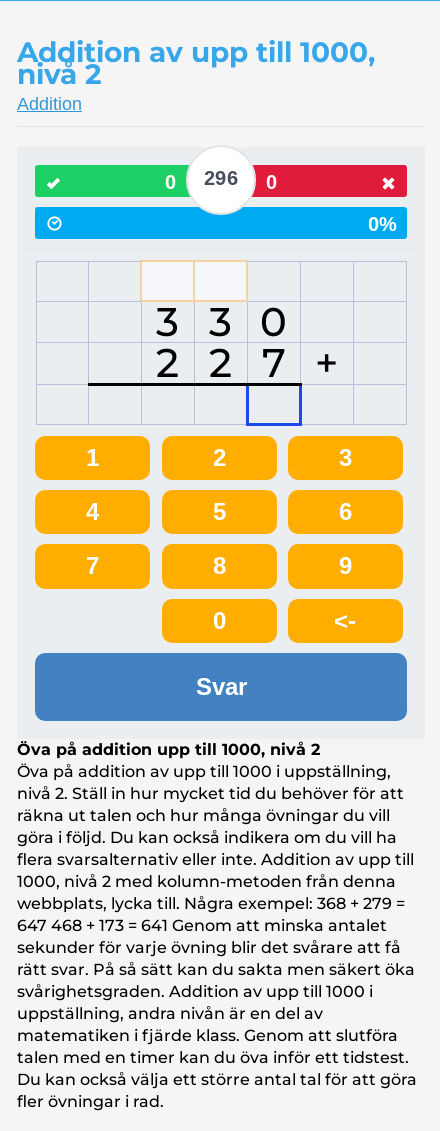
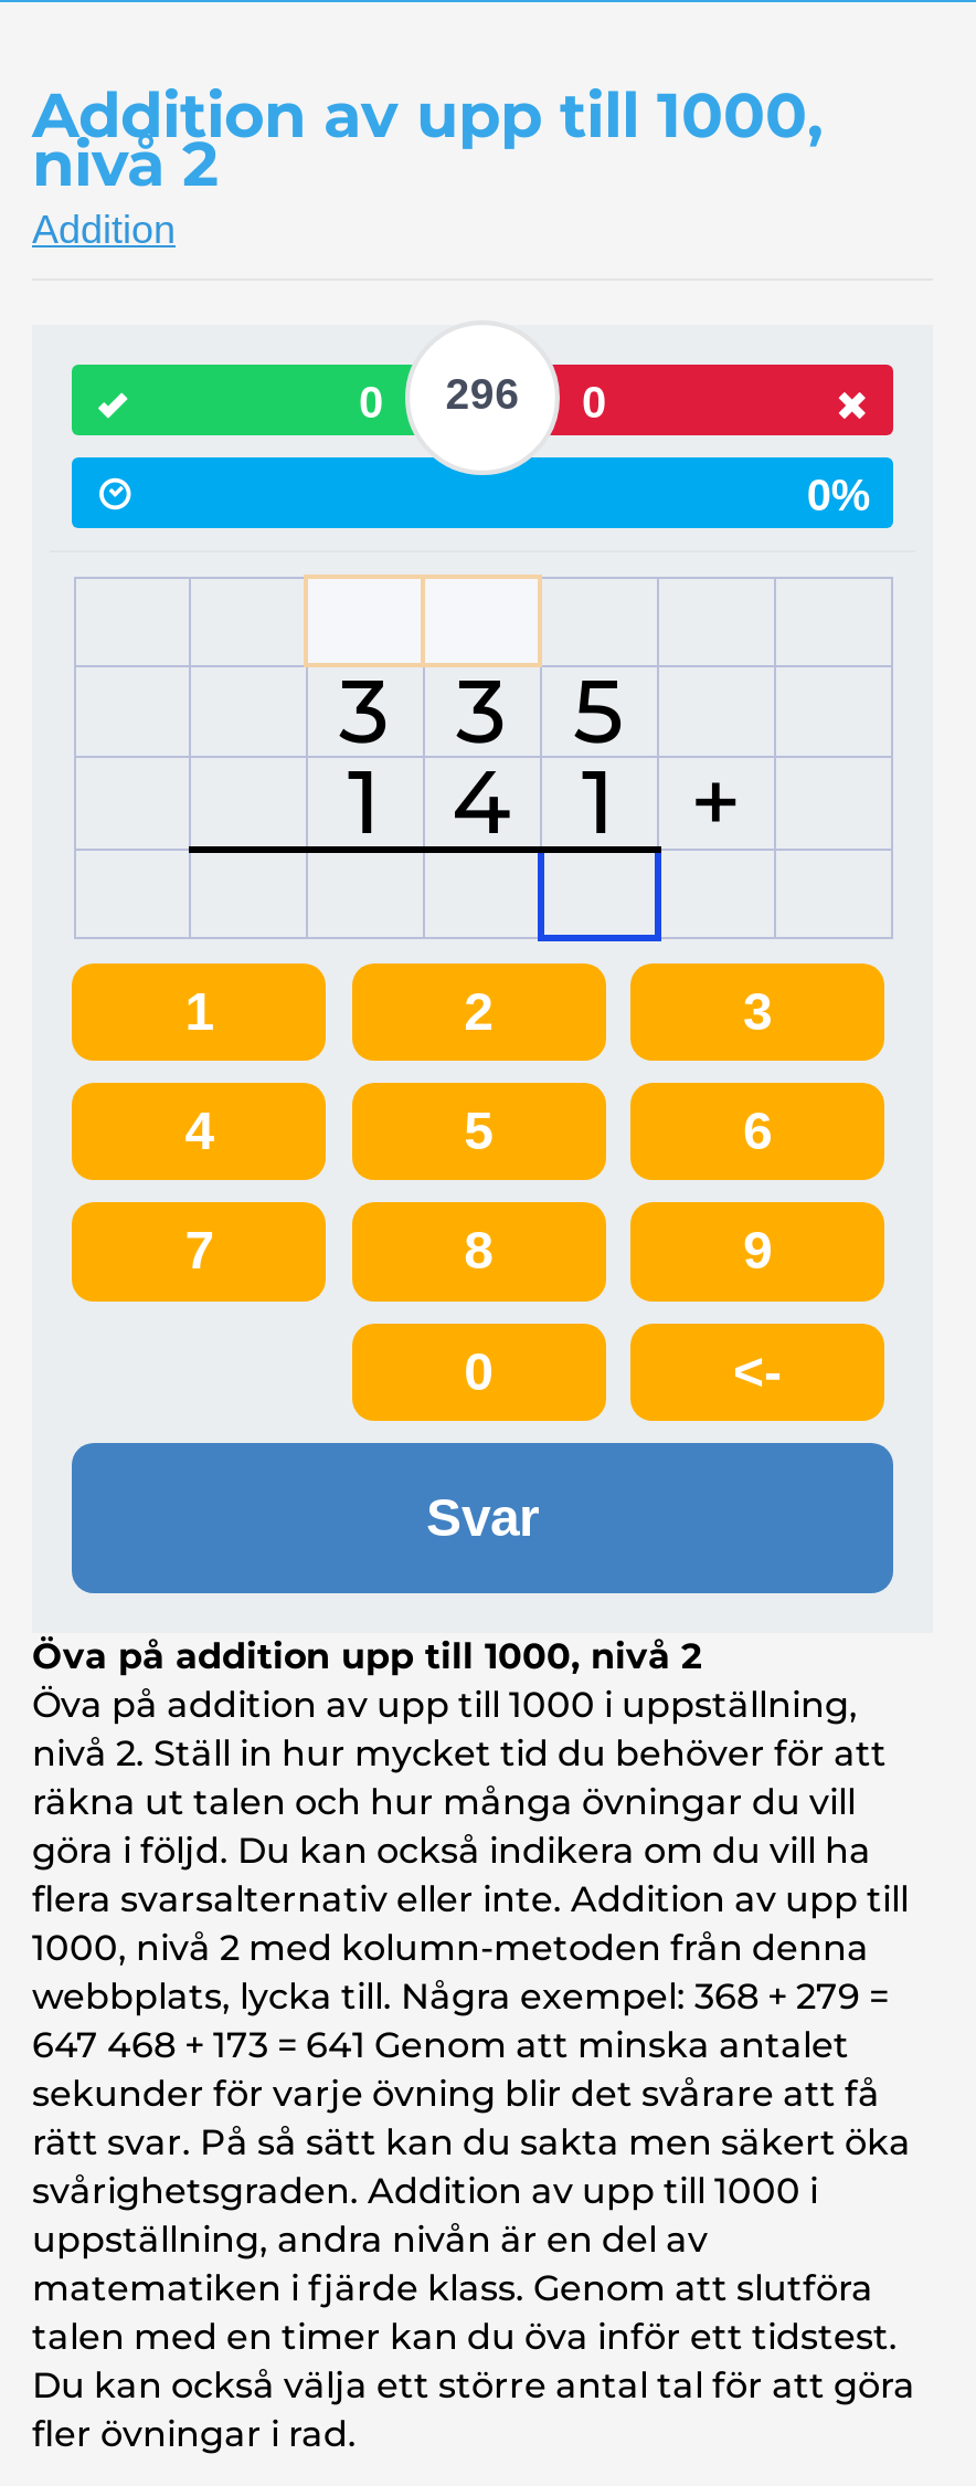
[156,297,287,387] 3 0 | 2 | 2 | 7 -> [348,656,624,855] 3 | 5 | 1 | 4 | 1

